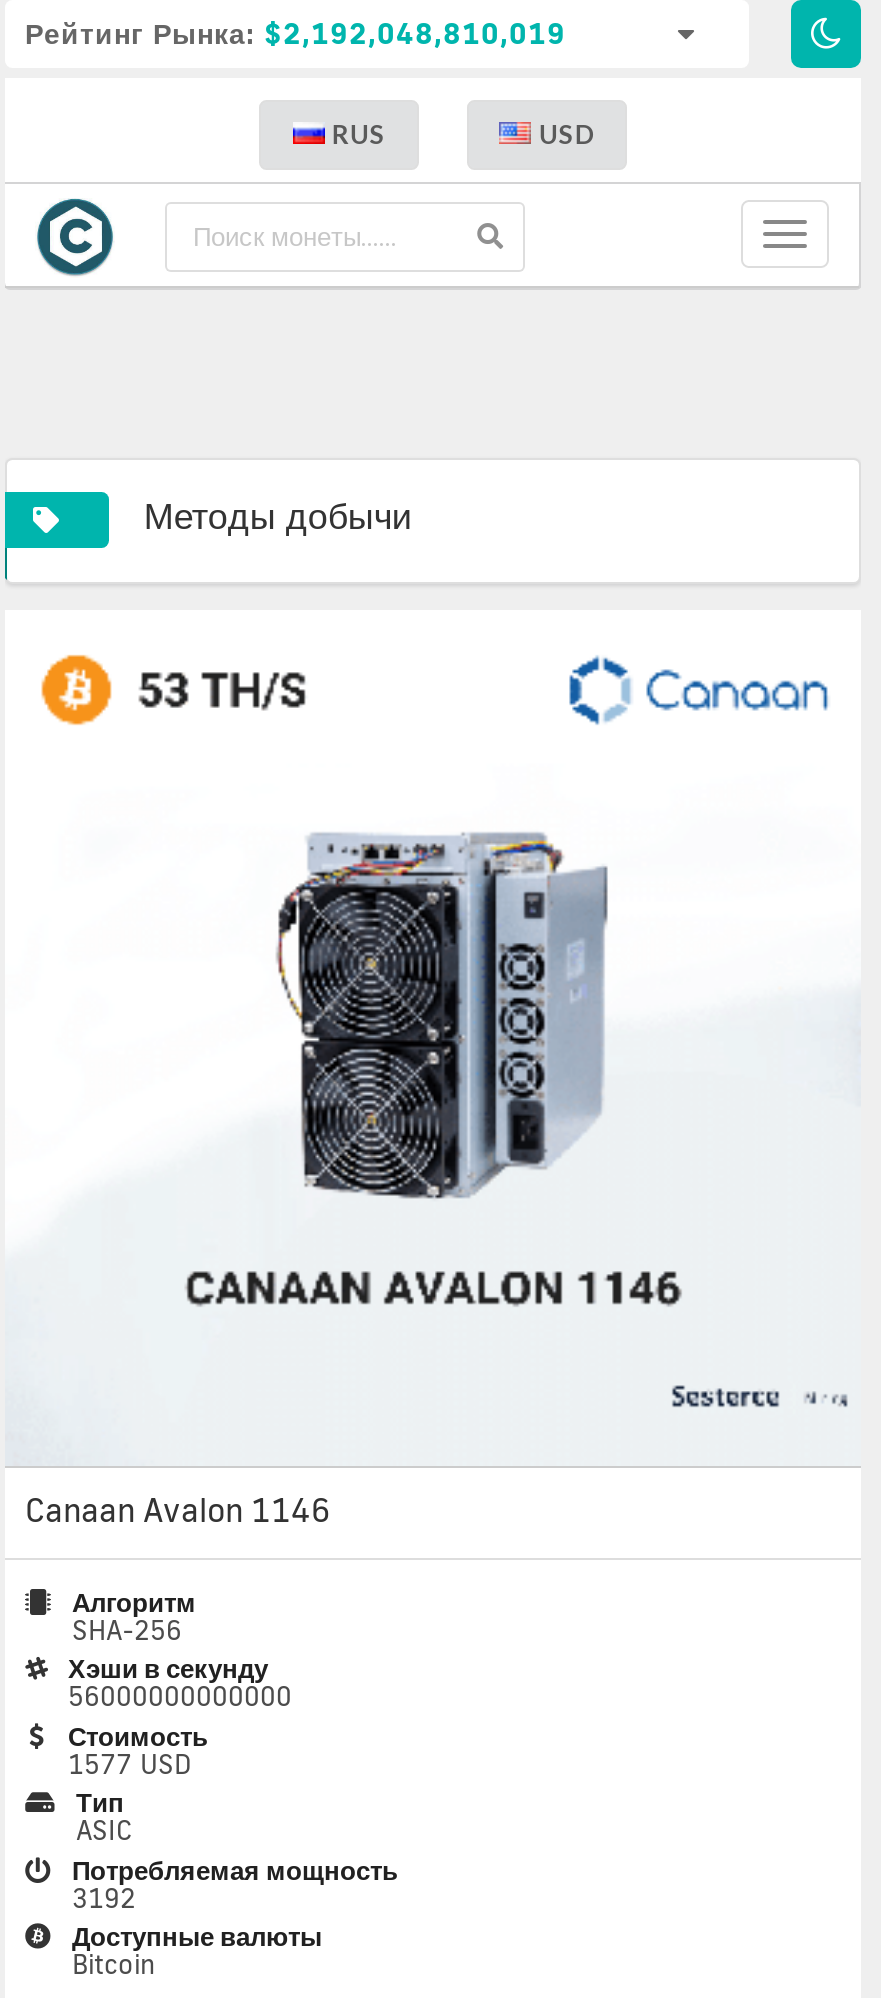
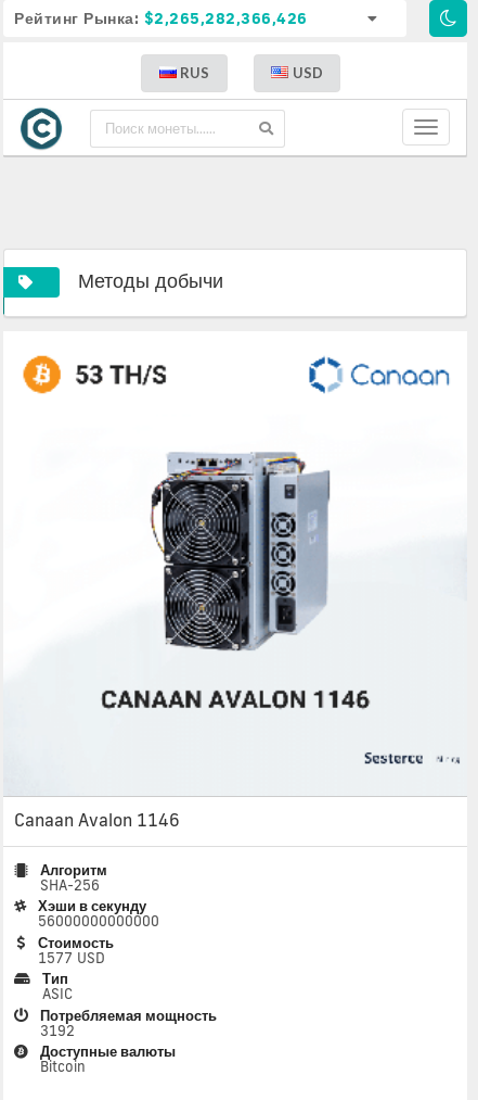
[25,16,566,52] Рейтинг Рынка: $2,192,048,810,019 -> [14,9,307,28] Рейтинг Рынка: $2,265,282,366,426

